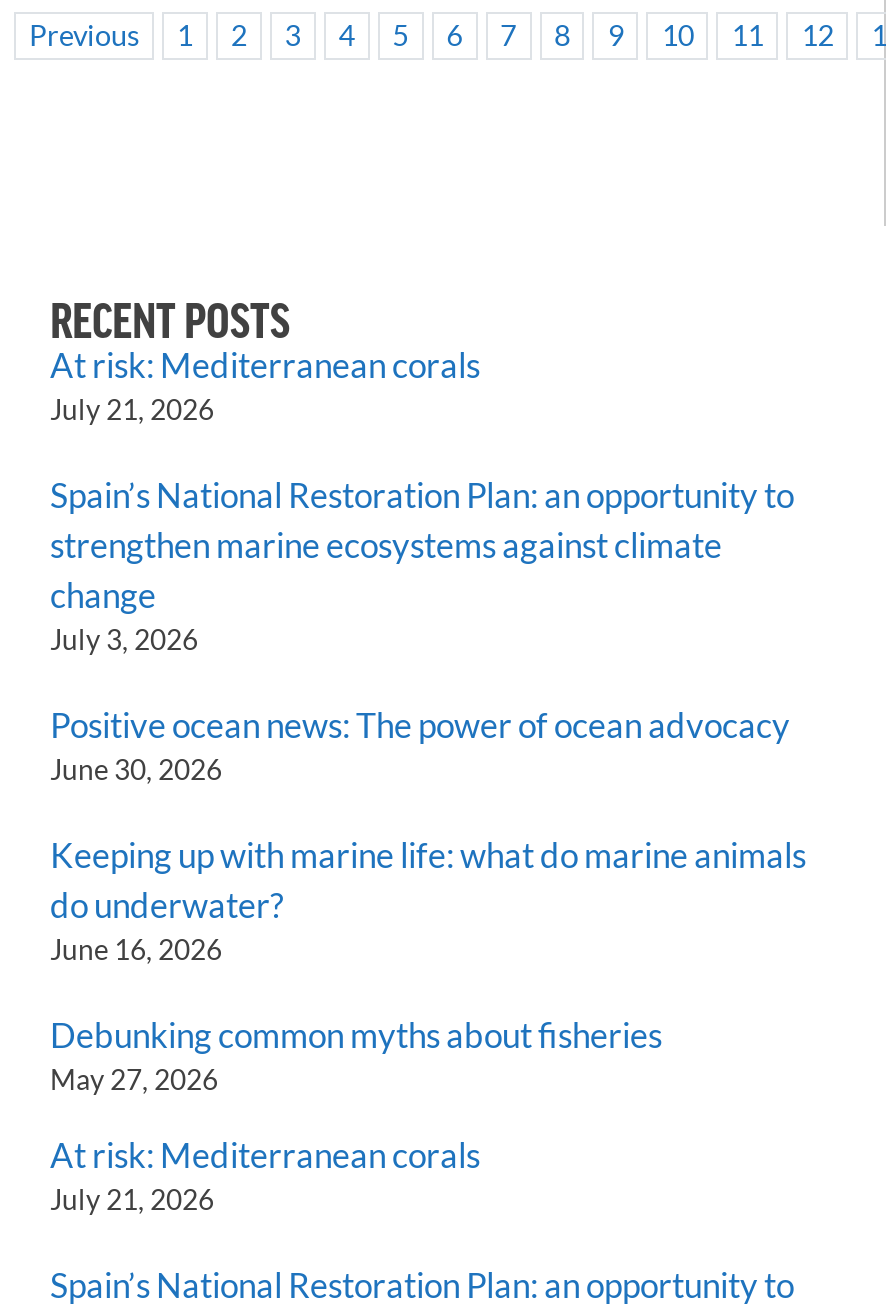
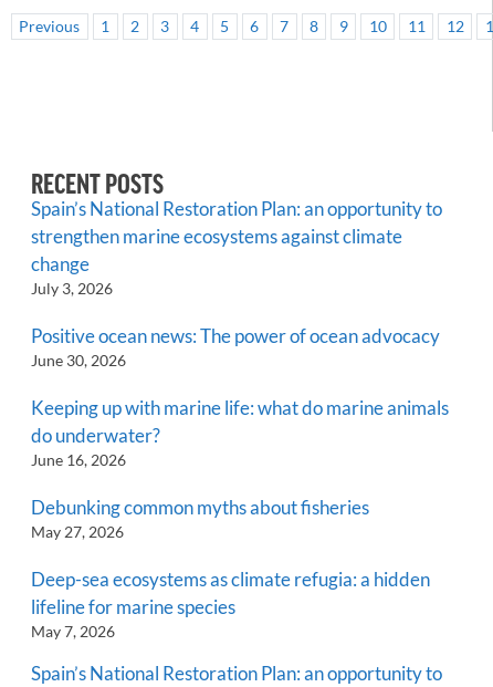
[50,344,492,426] At risk: Mediterranean corals | July 21, 2026 -> none
moved [50,474,806,1096] -> [31,197,449,541]: Spain’s National Restoration Plan: an opportunity to | strengthen marine ecosystems against climate | change | ... | Debunking common myths about fisheries | May 27, 2026
[50,1134,492,1216] At risk: Mediterranean corals | July 21, 2026 -> [31,568,430,641] Deep-sea ecosystems as climate refugia: a hidden | lifeline for marine species | May 7, 2026

